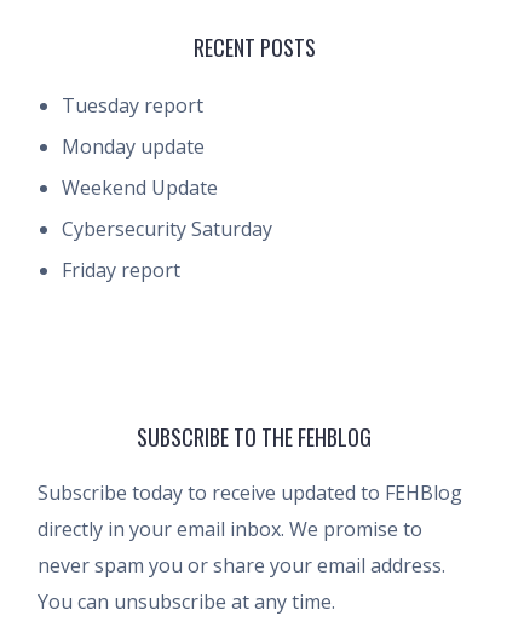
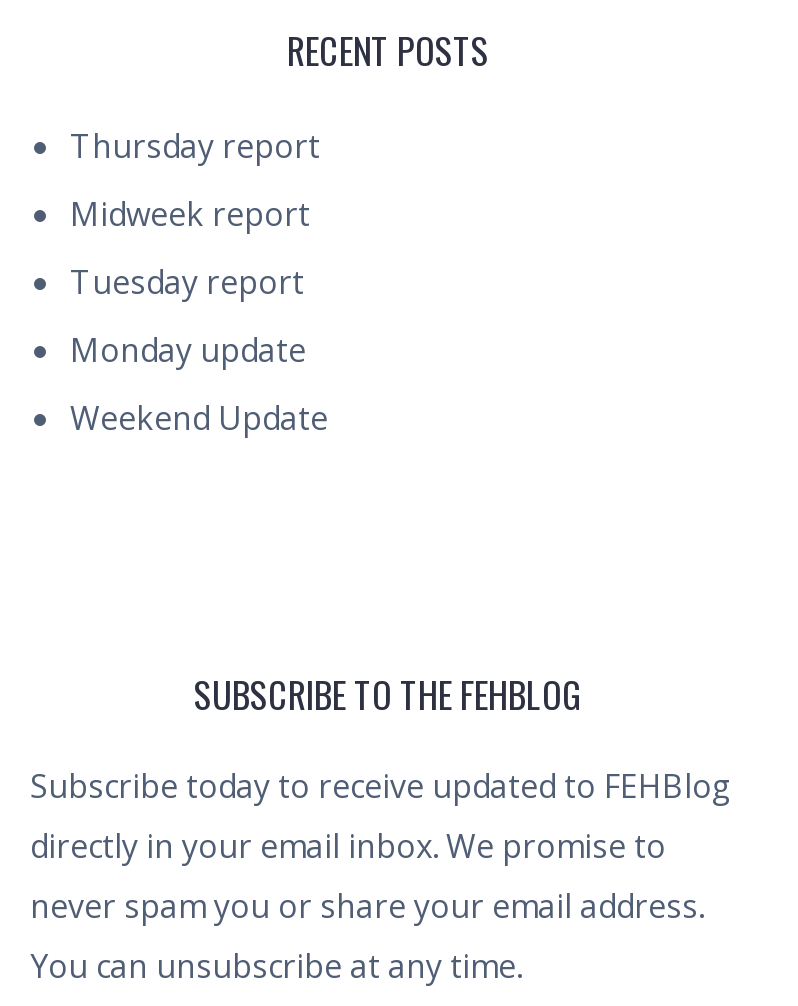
none -> [70,124,320,236] Thursday report | Midweek report
moved [62,92,218,201] -> [70,260,328,440]: Tuesday report | Monday update | Weekend Update
[62,215,272,283] Cybersecurity Saturday | Friday report -> none

